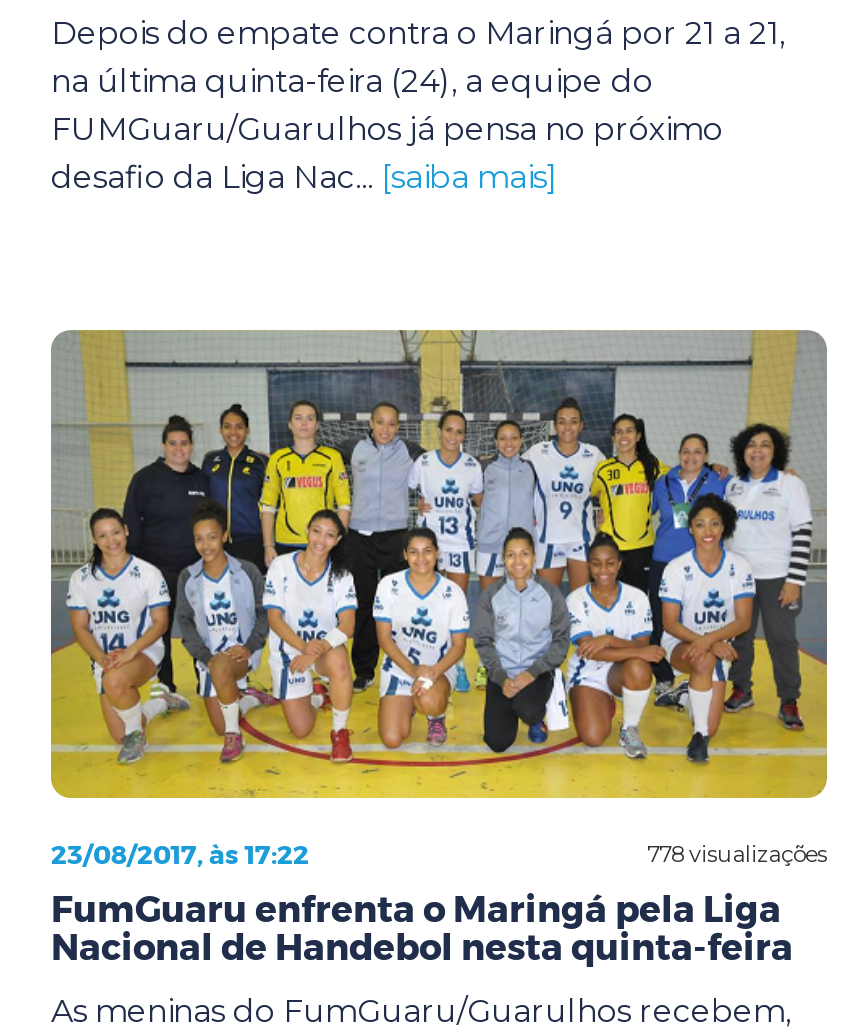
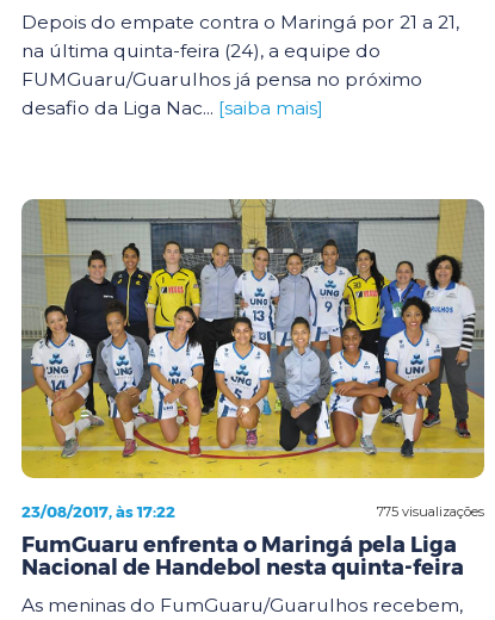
[647,839,827,867] 778 visualizações -> [377,503,484,519] 775 visualizações

